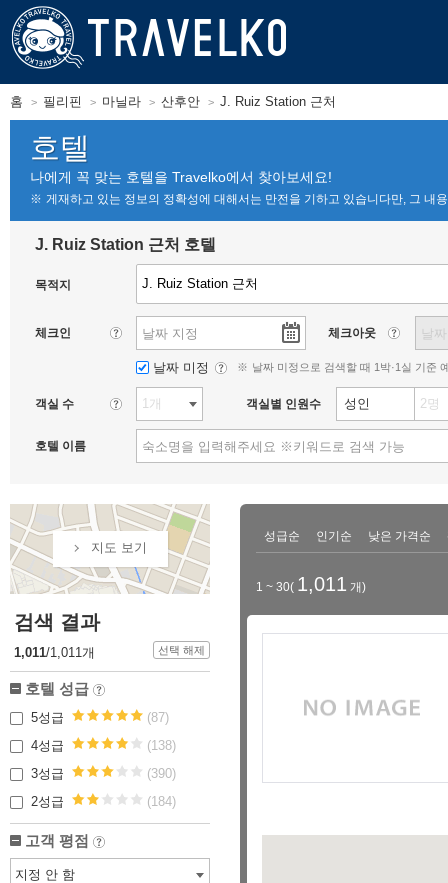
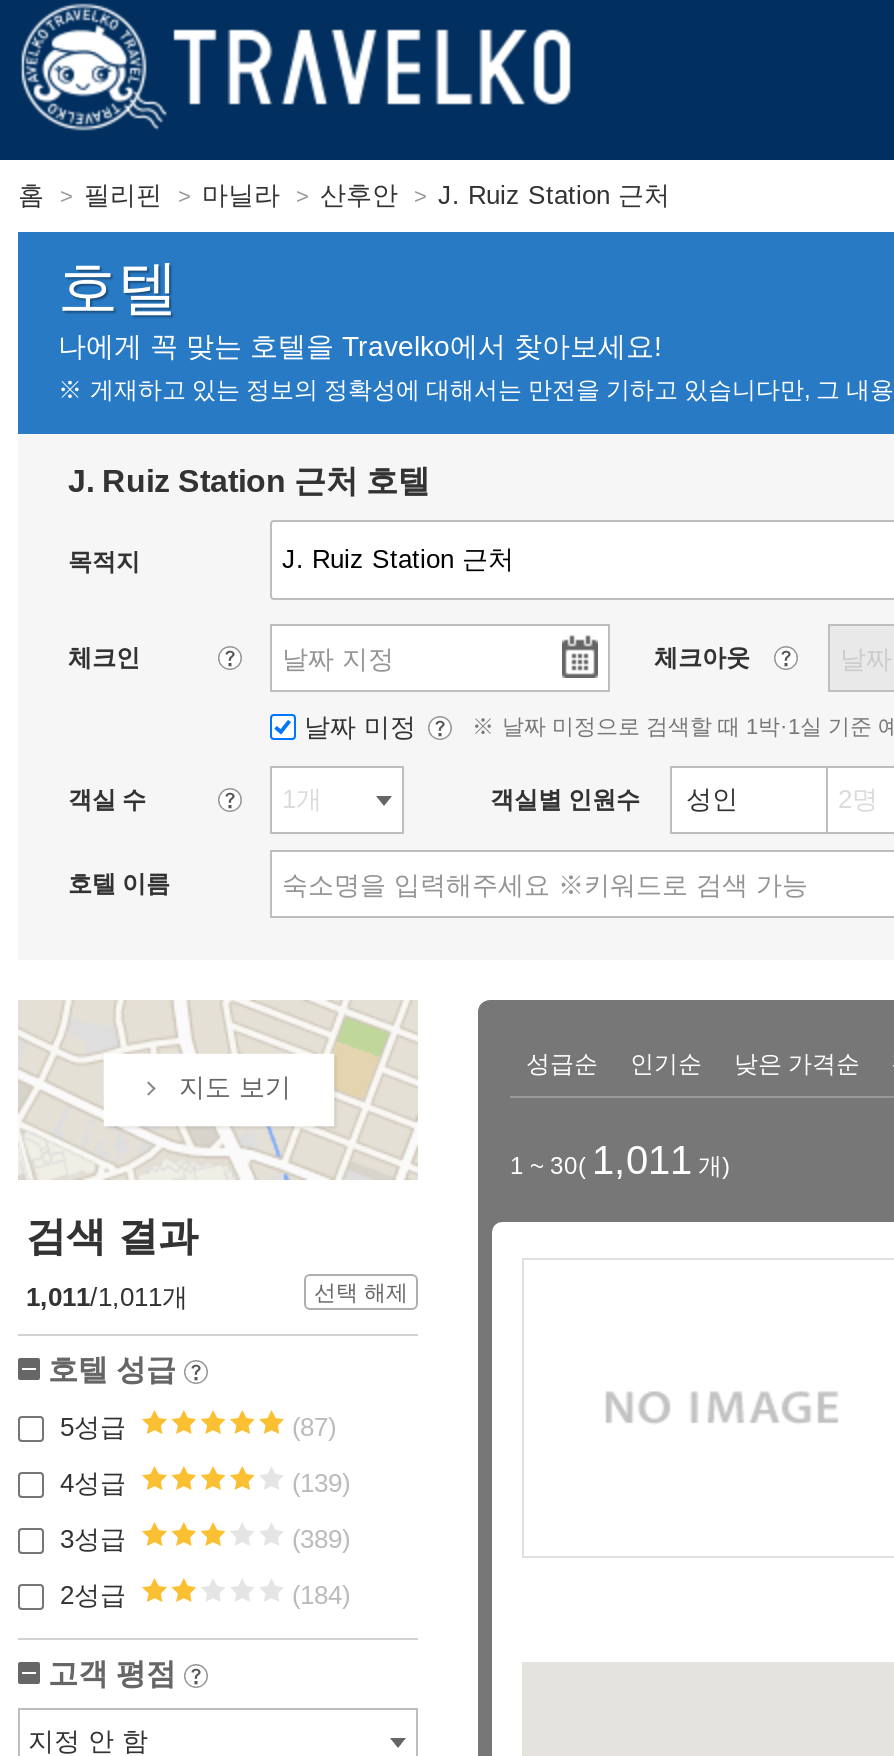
[147,738,176,753] (138) -> [292,1468,350,1498] (139)
[147,766,176,781] (390) -> [292,1524,350,1554] (389)

